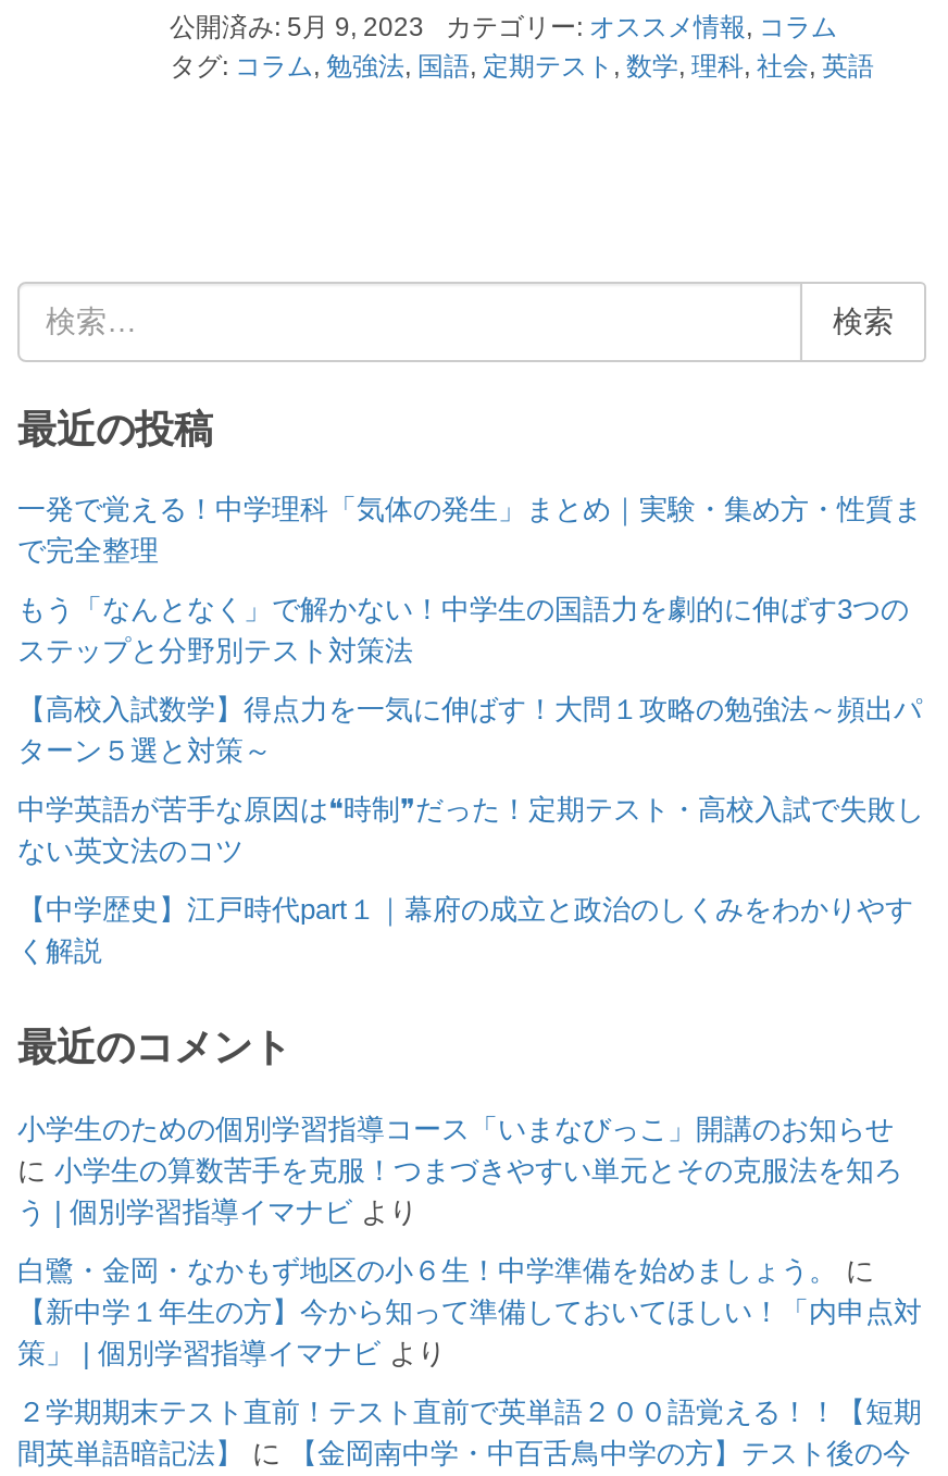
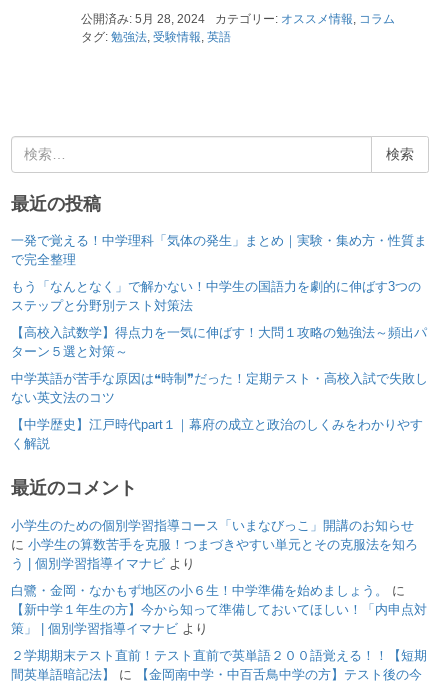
[170,11,837,42] 公開済み: 5月 9, 2023 カテゴリー:オススメ情報,コラム -> [81,12,395,26] 公開済み: 5月 28, 2024 カテゴリー:オススメ情報,コラム
[170,50,874,81] タグ:コラム,勉強法,国語,定期テスト,数学,理科,社会,英語 -> [81,30,231,44] タグ:勉強法,受験情報,英語

